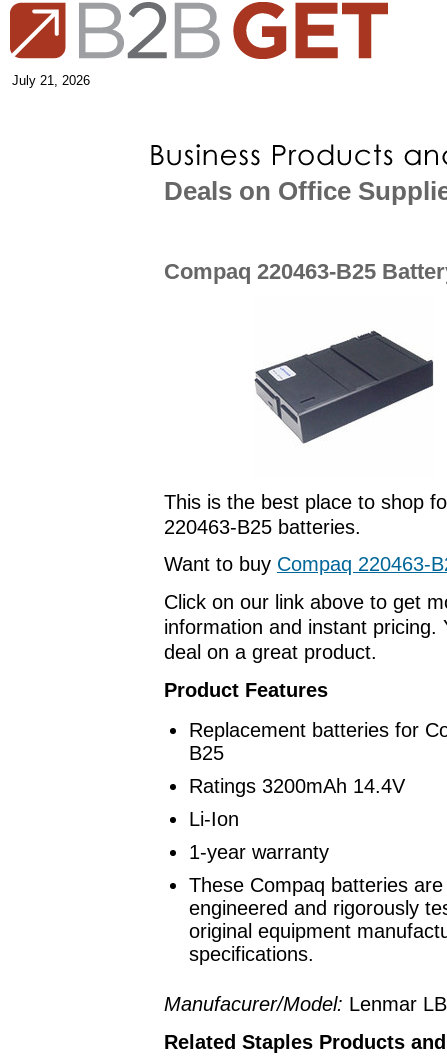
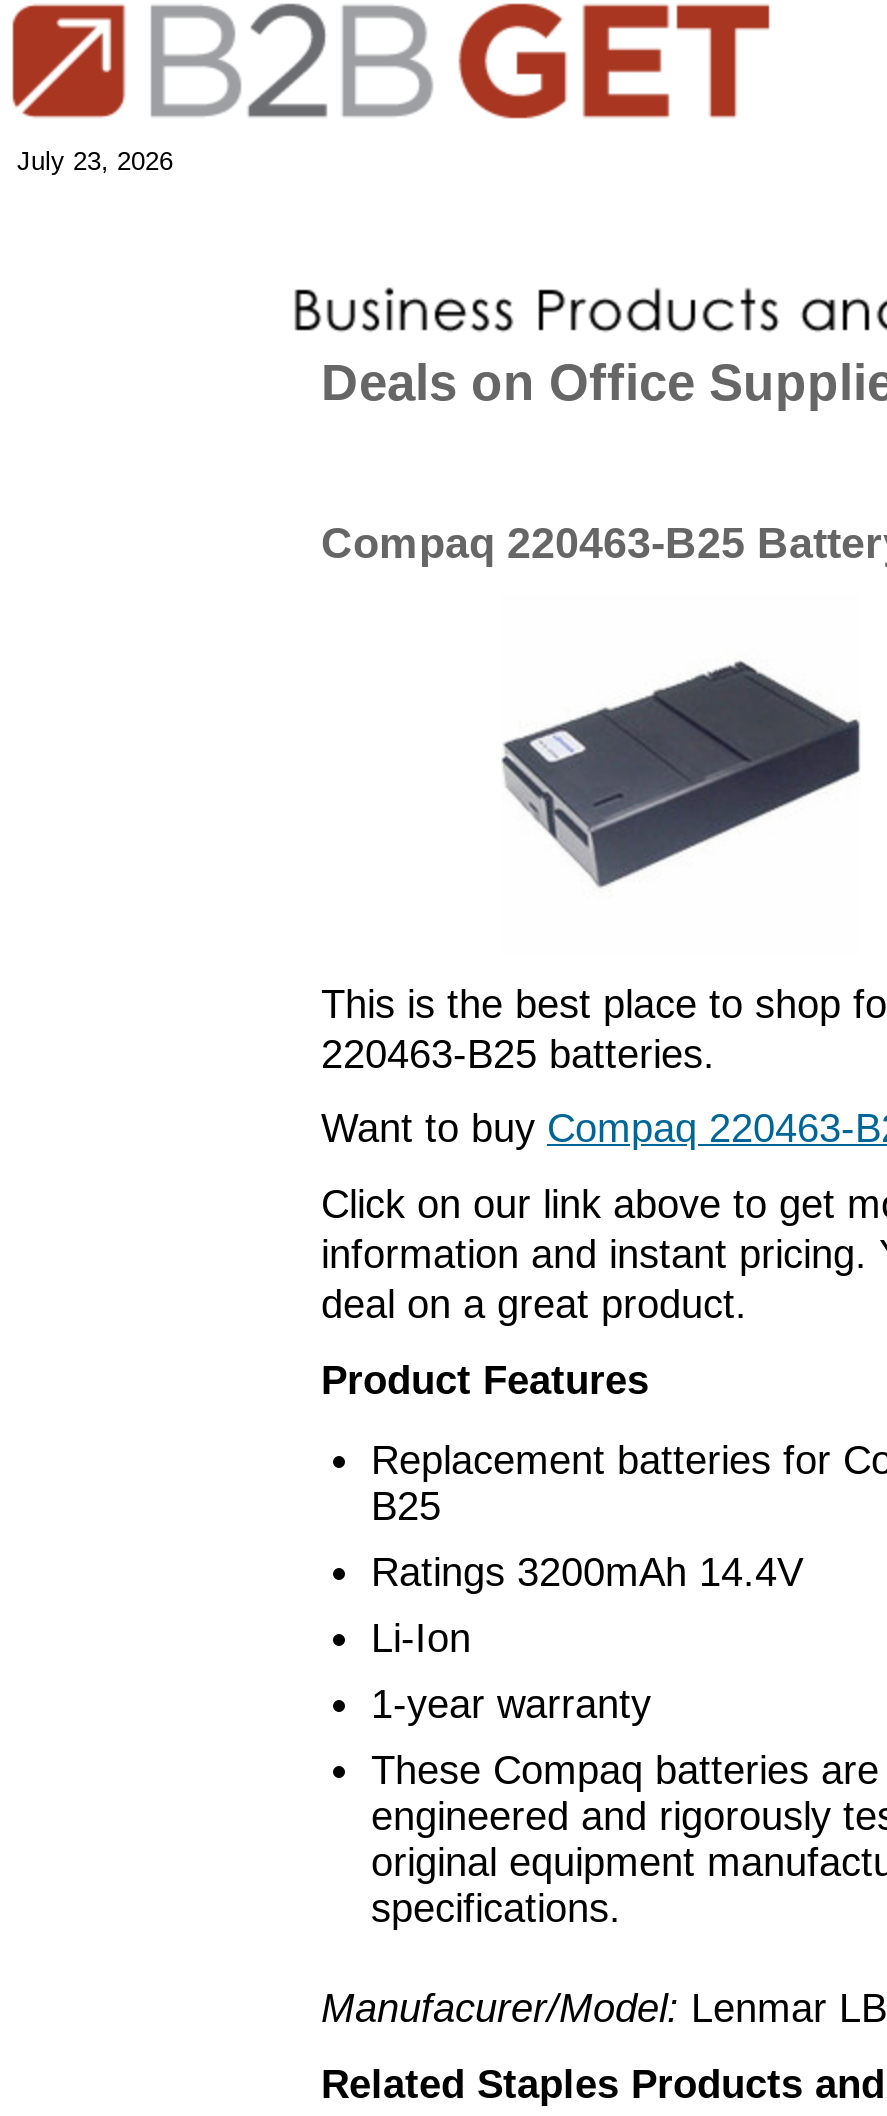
[12,73,90,88] July 21, 2026 -> [17,146,173,176] July 23, 2026

